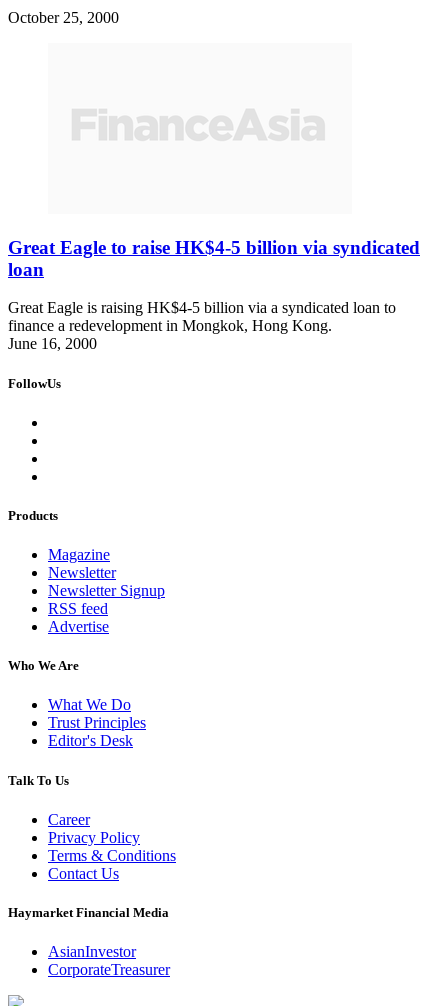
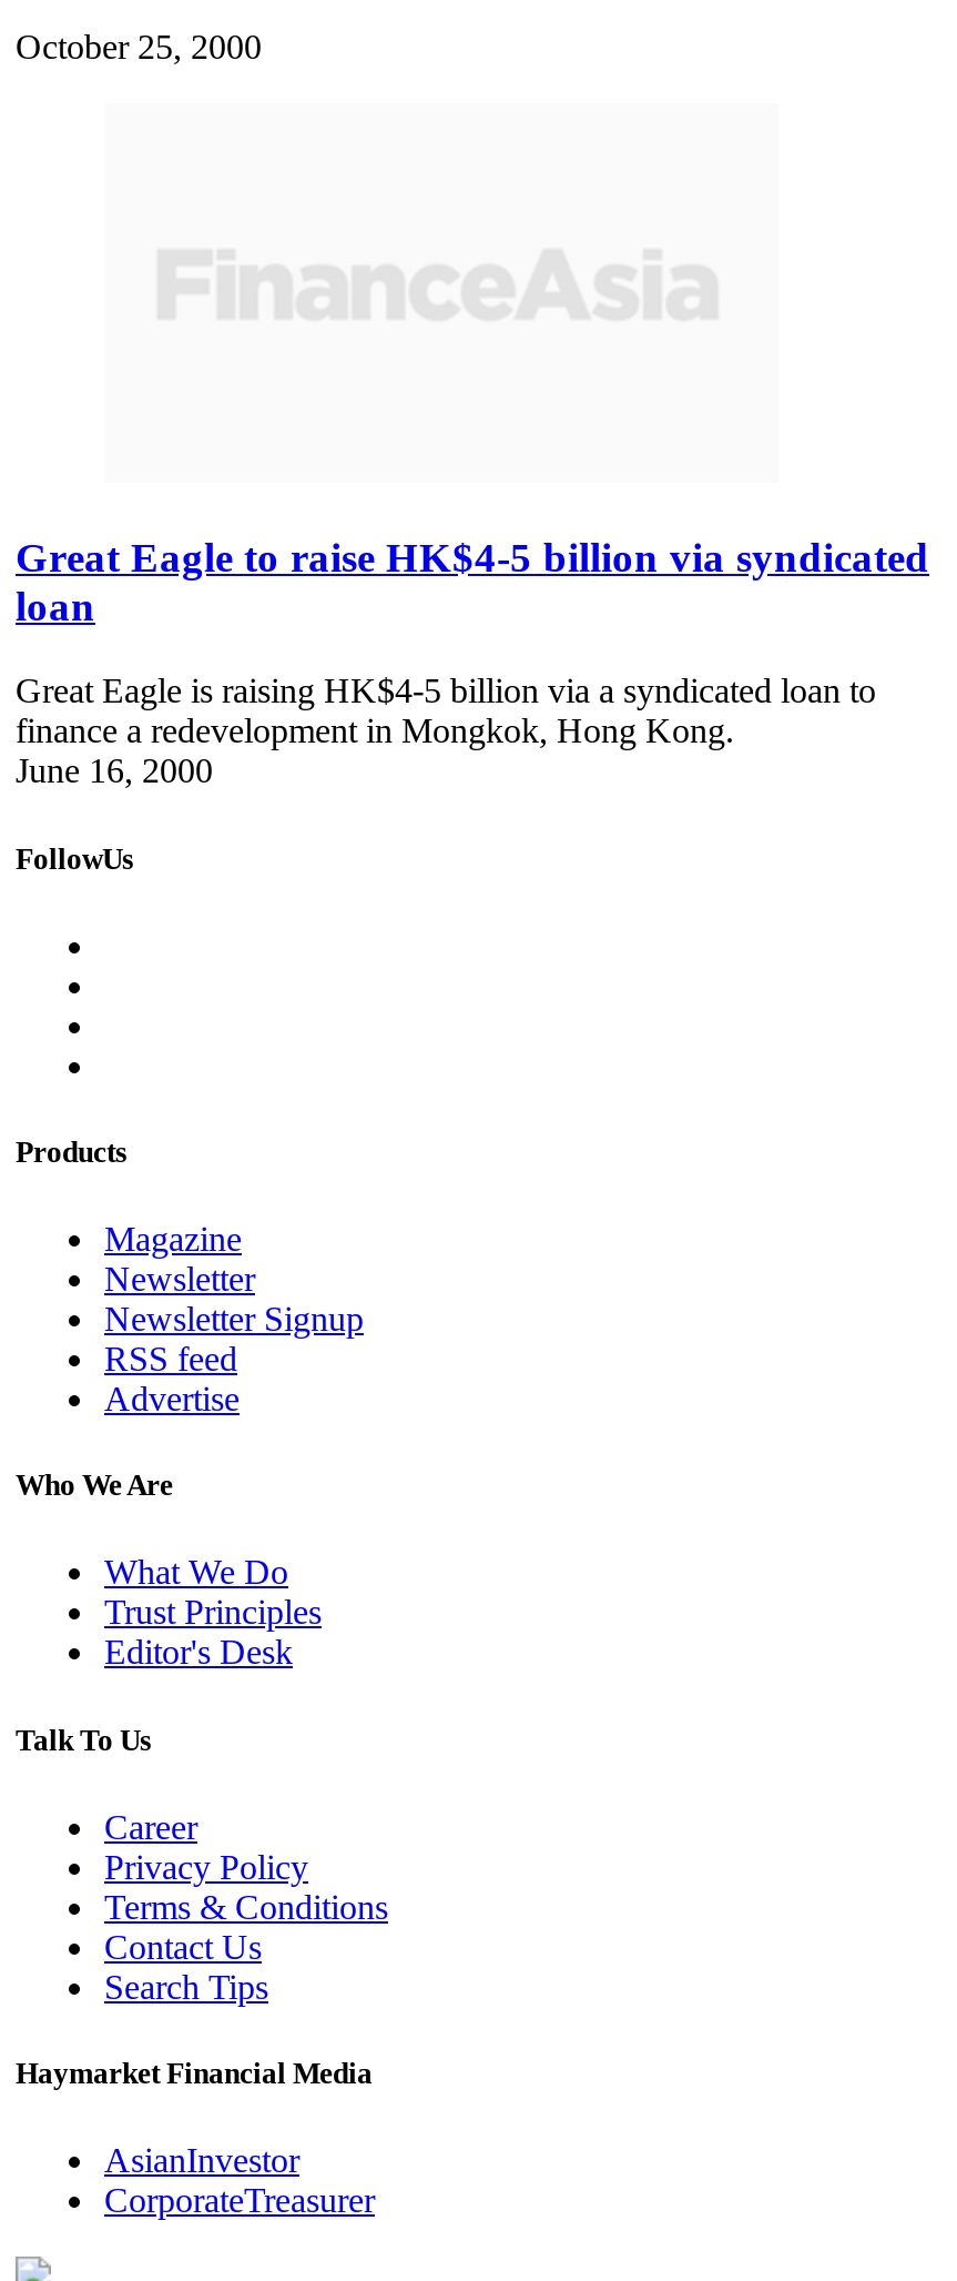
none -> [104,1968,268,2005] Search Tips

